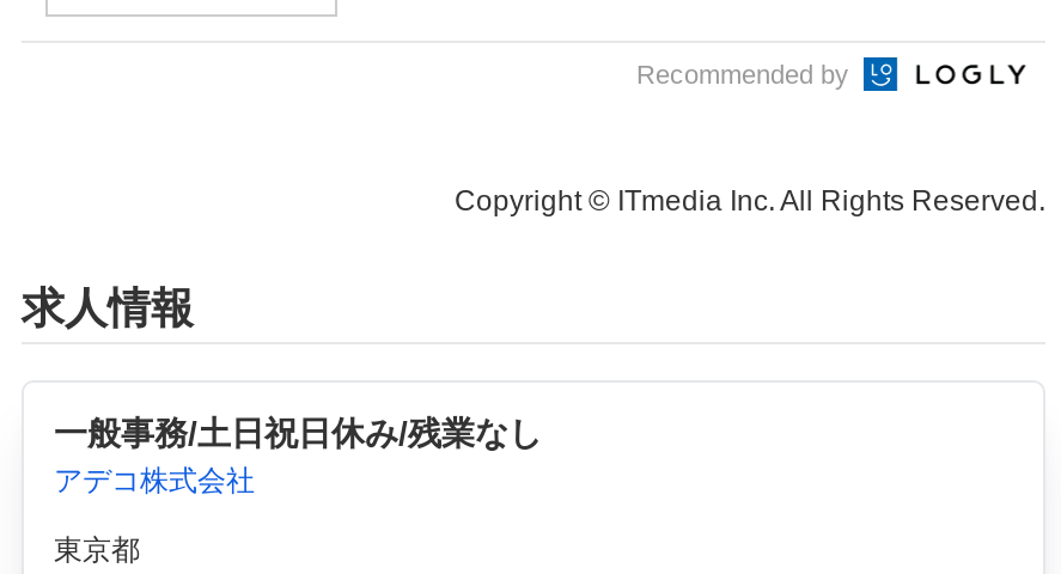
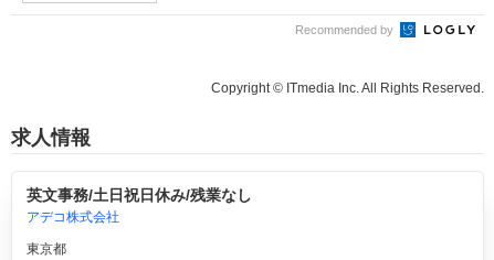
[54,415,542,453] 一般事務/土日祝日休み/残業なし -> [26,187,251,204] 英文事務/土日祝日休み/残業なし

